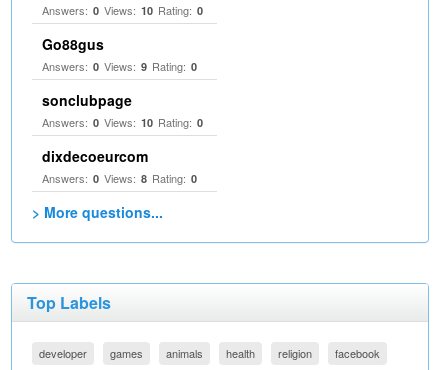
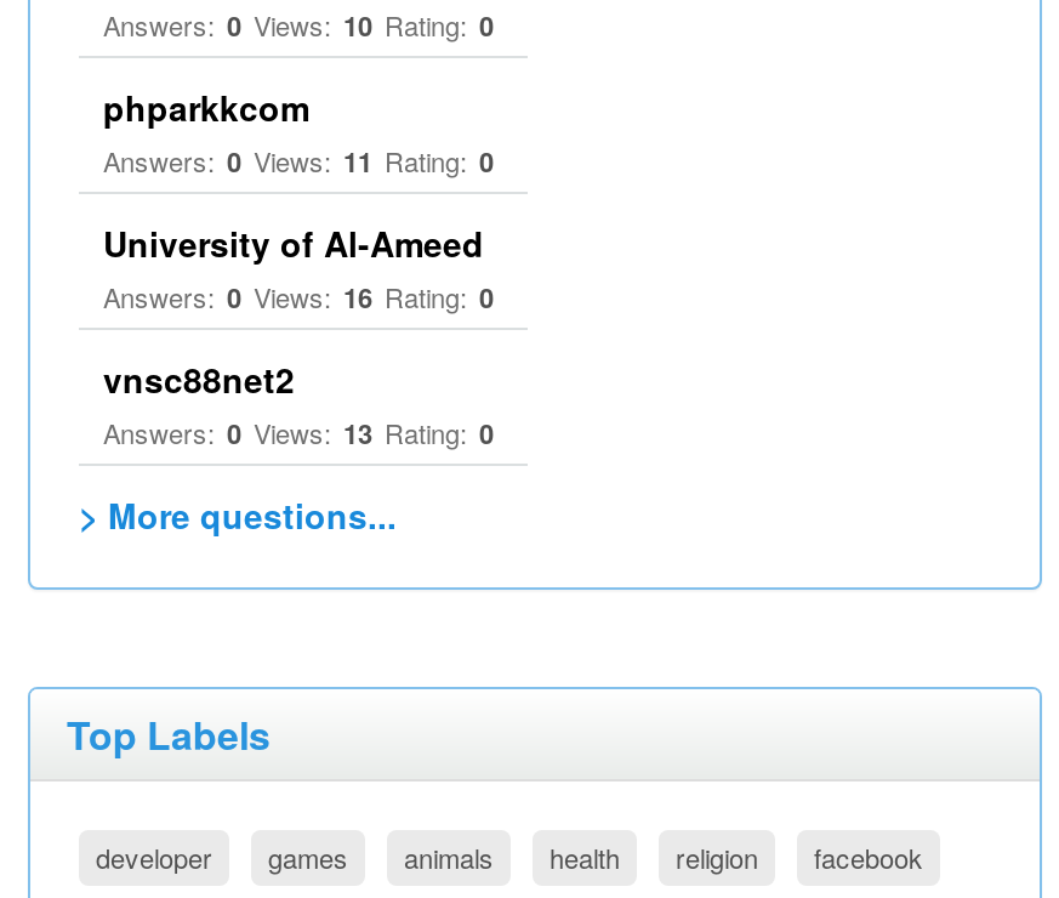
[42,34,197,74] Go88gus | Answers: 0 Views: 9 Rating: 0 -> [103,83,494,180] phparkkcom | Answers: 0 Views: 11 Rating: 0
[42,90,203,130] sonclubpage | Answers: 0 Views: 10 Rating: 0 -> [103,218,494,316] University of Al-Ameed | Answers: 0 Views: 16 Rating: 0
[42,146,197,186] dixdecoeurcom | Answers: 0 Views: 8 Rating: 0 -> [103,354,494,451] vnsc88net2 | Answers: 0 Views: 13 Rating: 0

